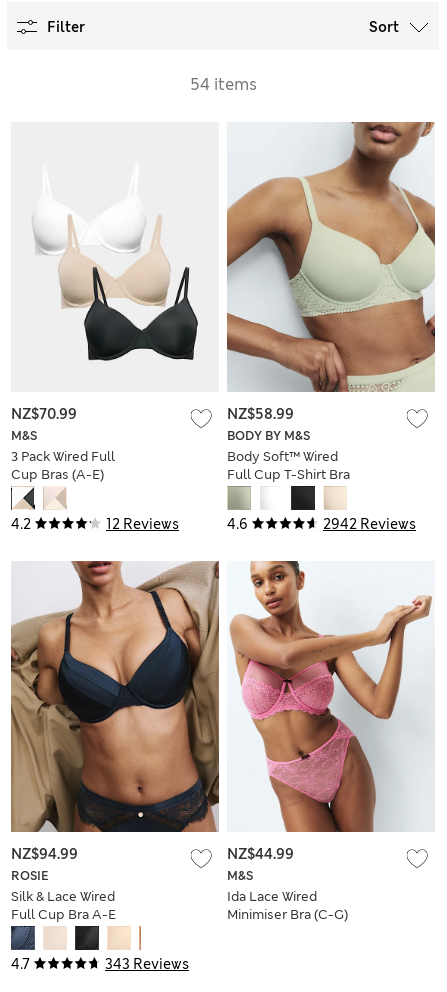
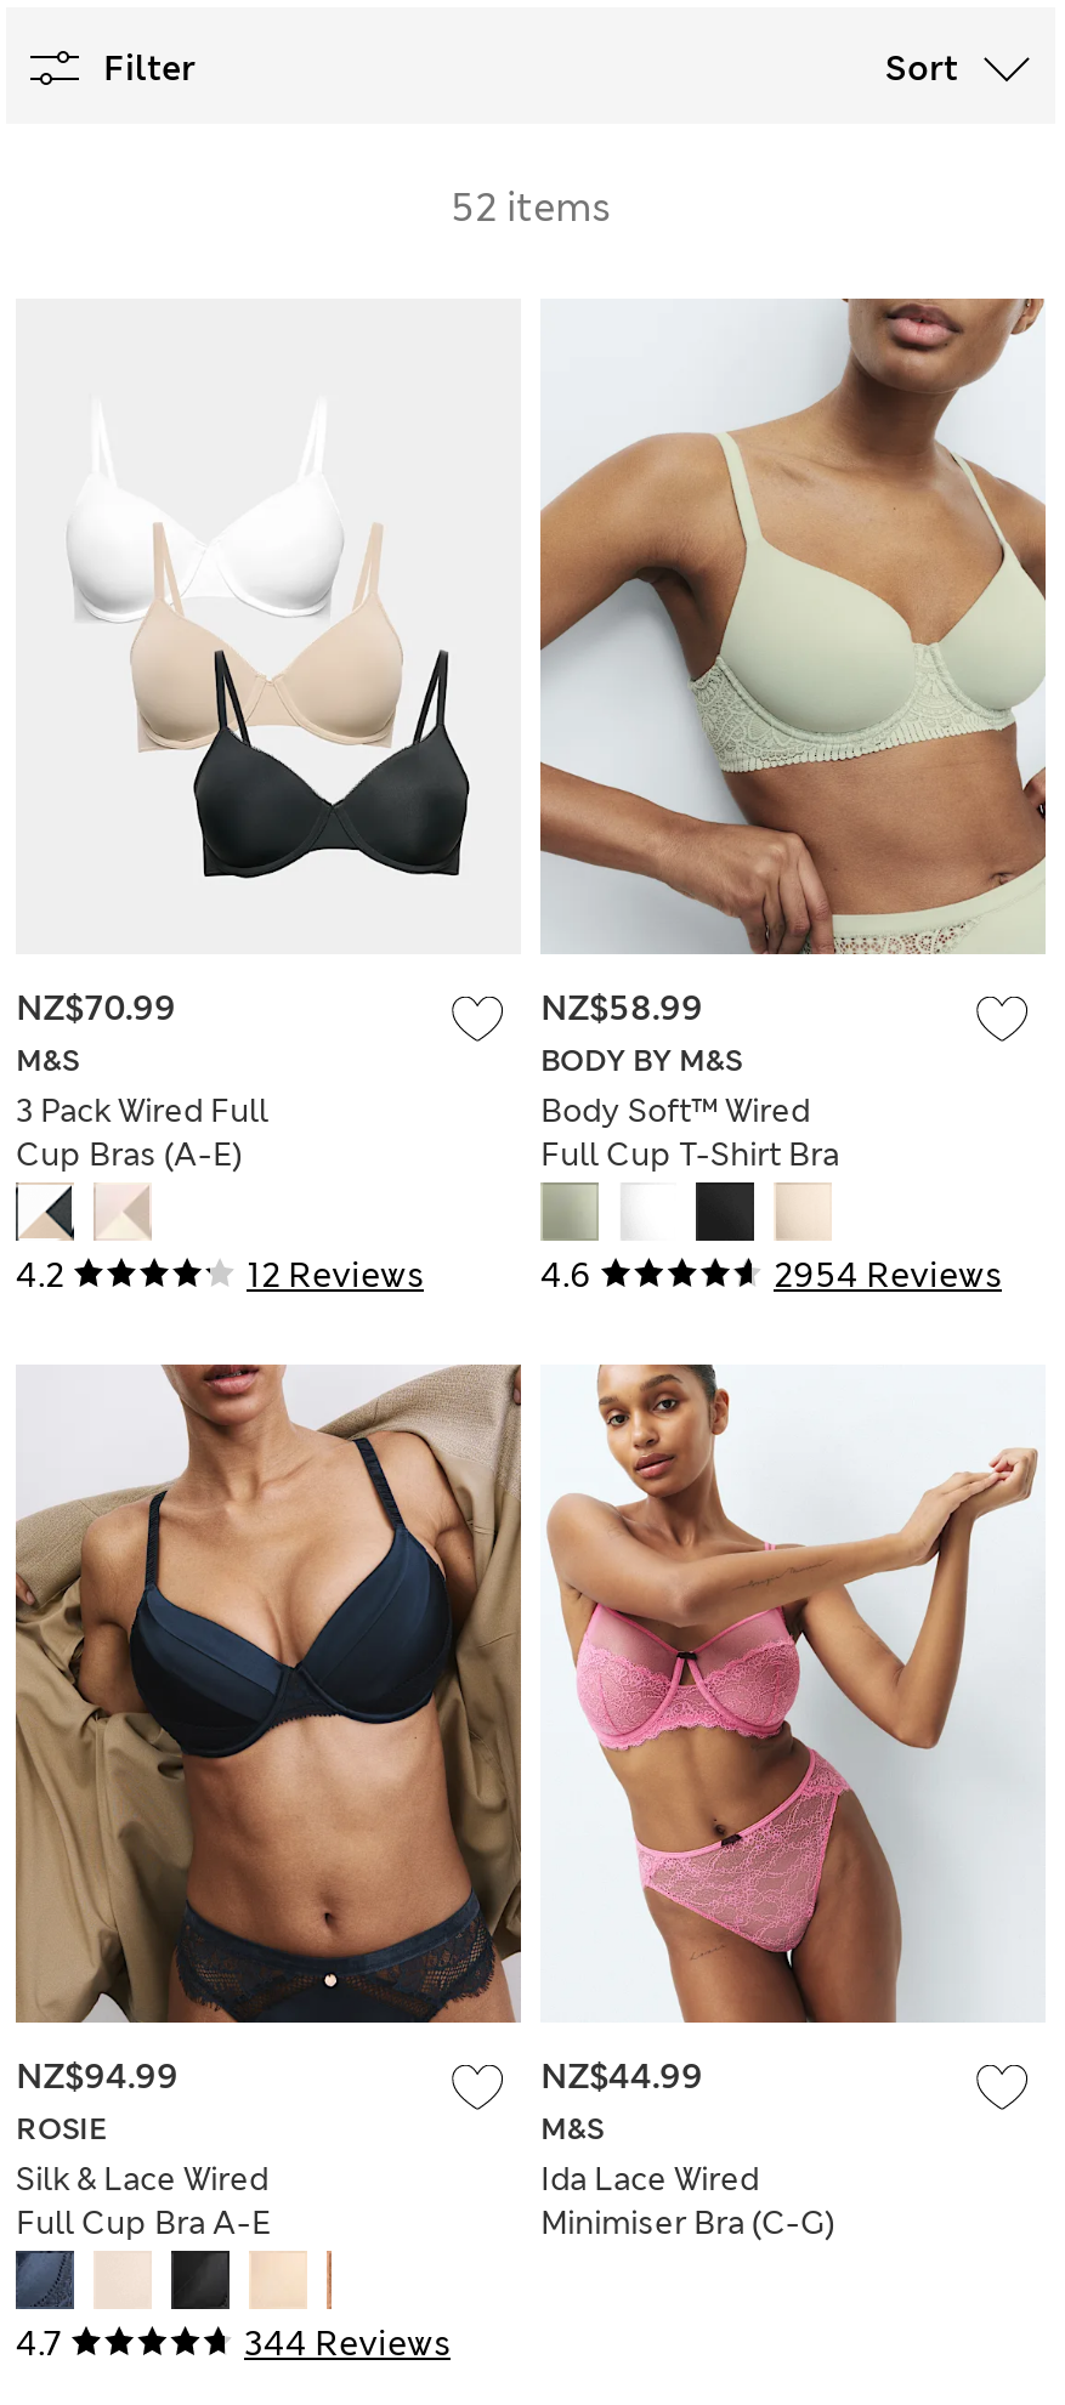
[189,74,256,95] 54 items -> [451,182,611,233] 52 items
[323,515,416,533] 2942 Reviews -> [774,1254,1002,1298] 2954 Reviews
[105,955,189,973] 343 Reviews -> [244,2321,451,2364] 344 Reviews

